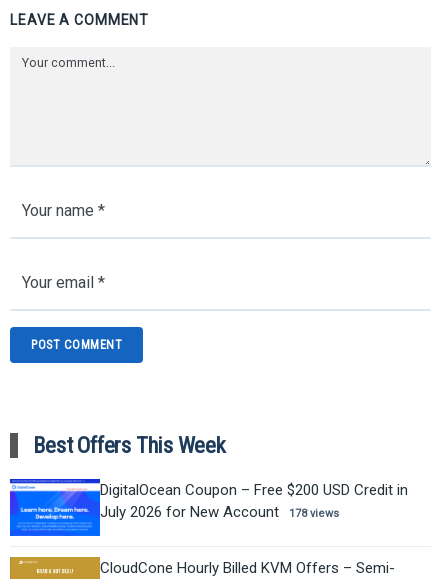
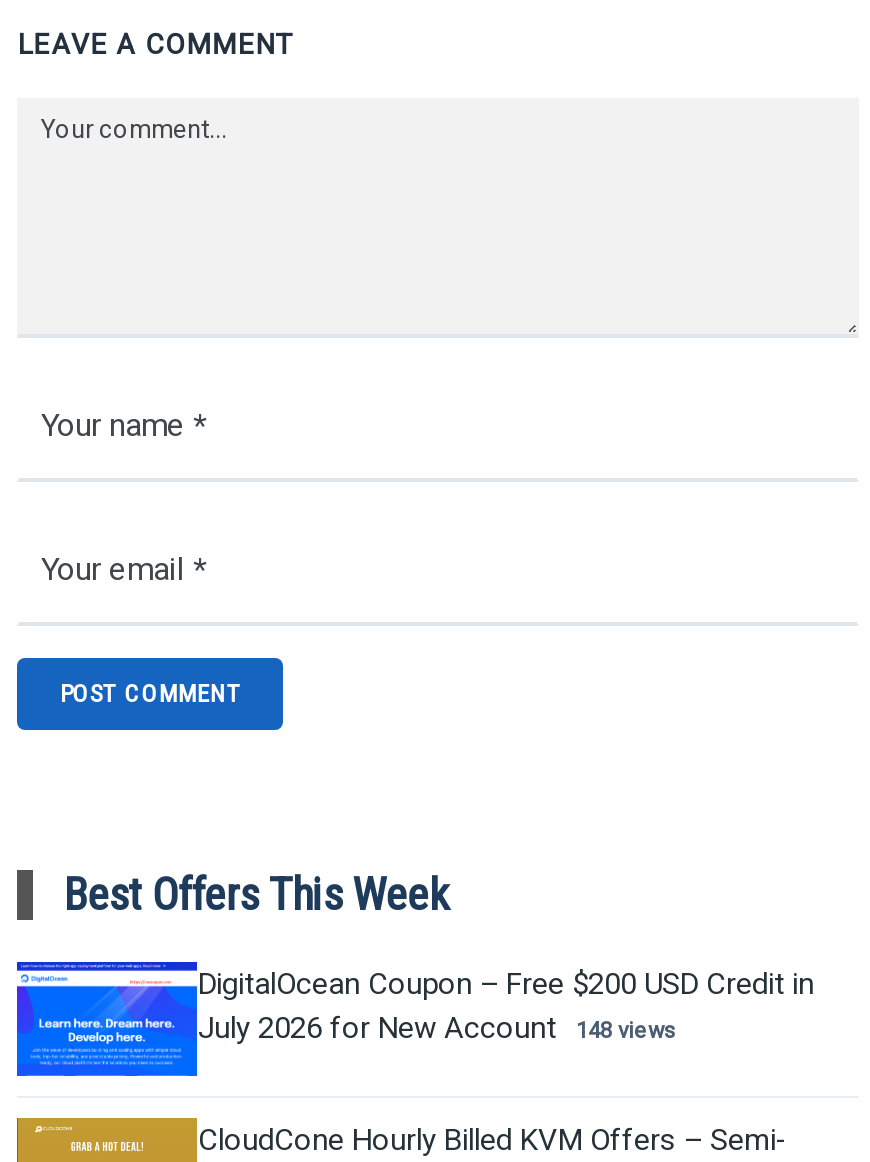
[100,503,339,521] July 2026 for New Account 178 views -> [198,1011,676,1047] July 2026 for New Account 148 views

